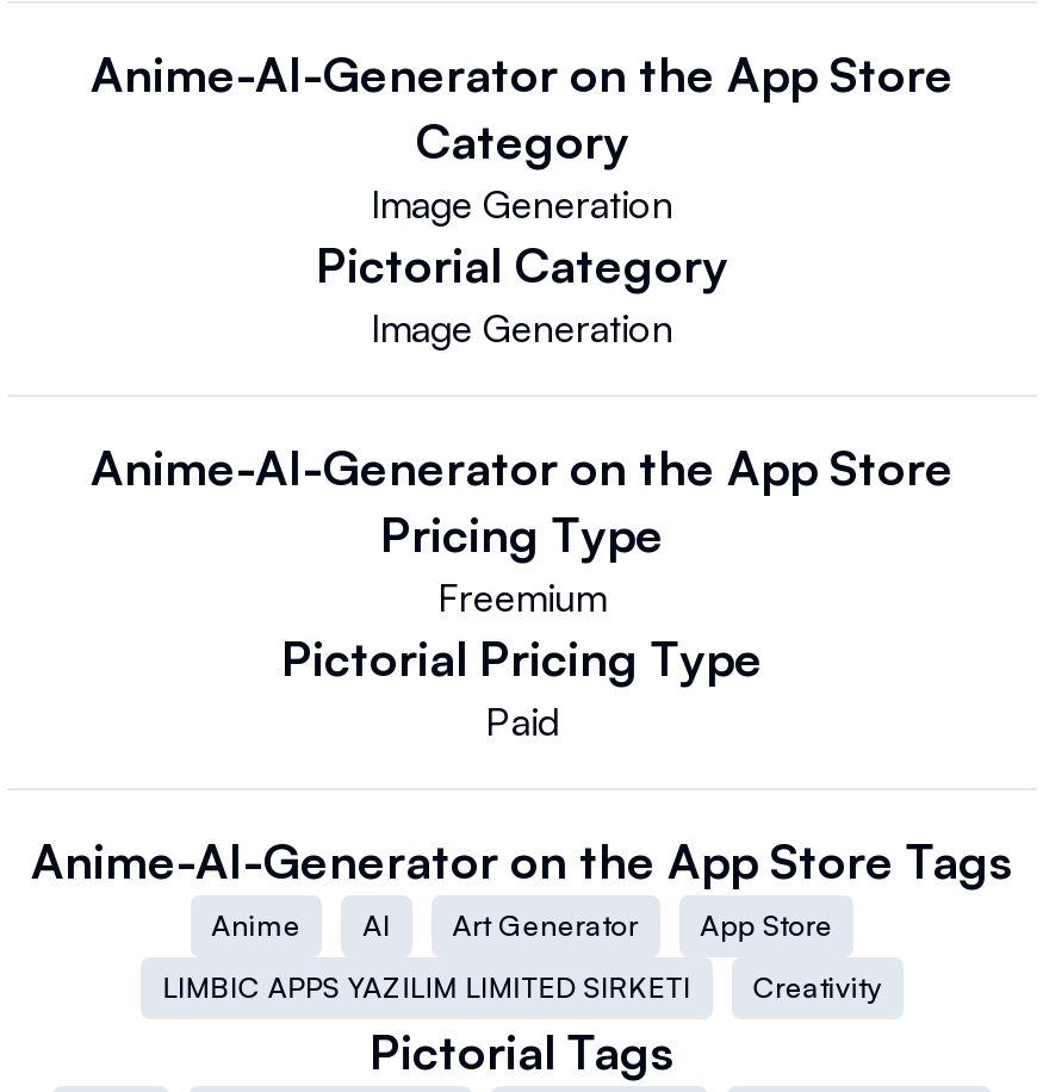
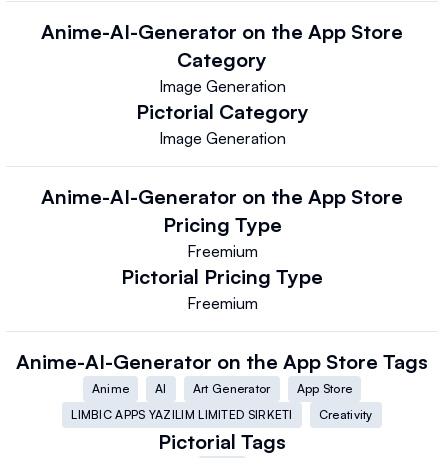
[485,698,559,746] Paid -> [186,293,257,313] Freemium

